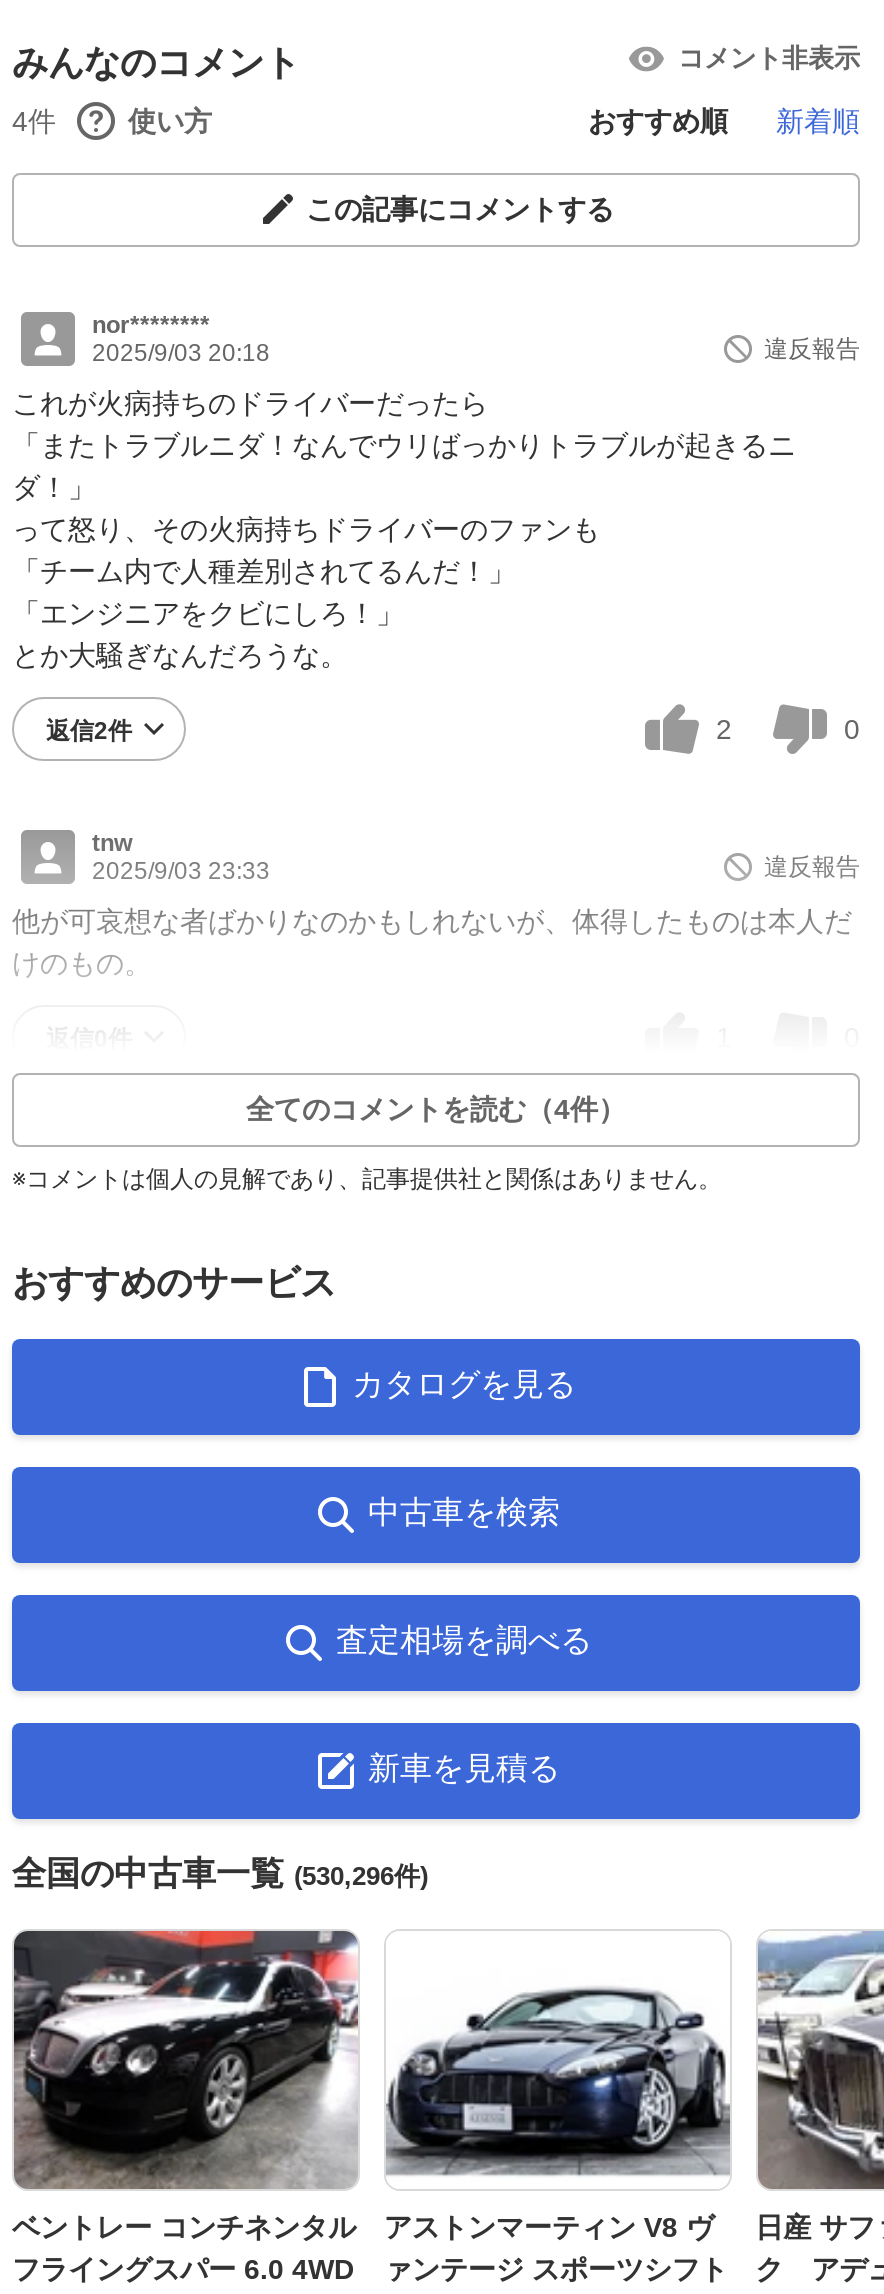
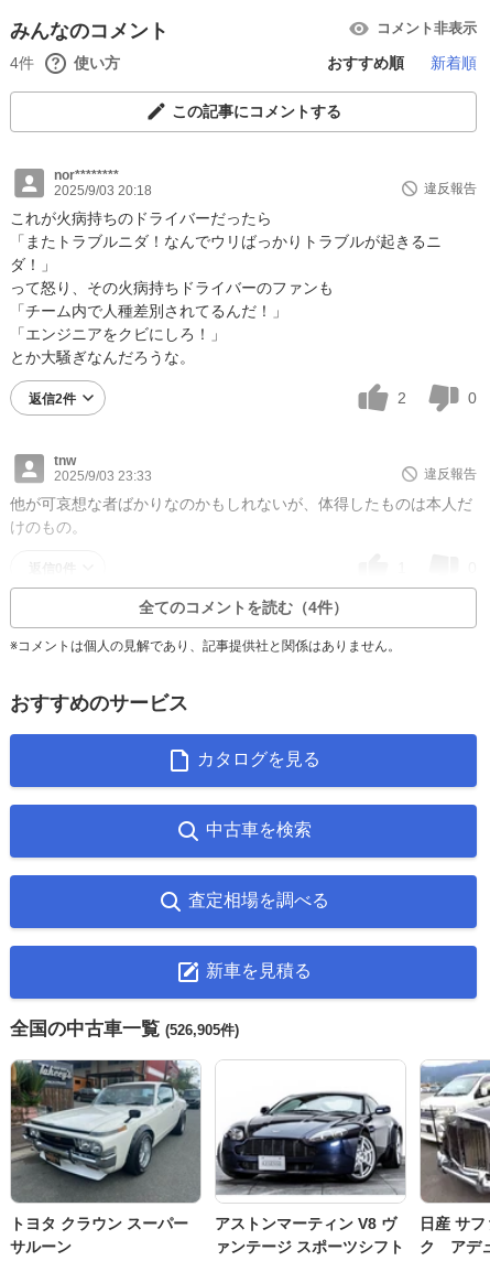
[12,1855,428,1893] 全国の中古車一覧(530,296件) -> [10,1018,239,1039] 全国の中古車一覧(526,905件)
[12,1929,358,2285] [image] | ベントレー コンチネンタル | フライングスパー 6.0 4WD -> [10,1059,202,1255] [image] | トヨタ クラウン スーパー | サルーン

